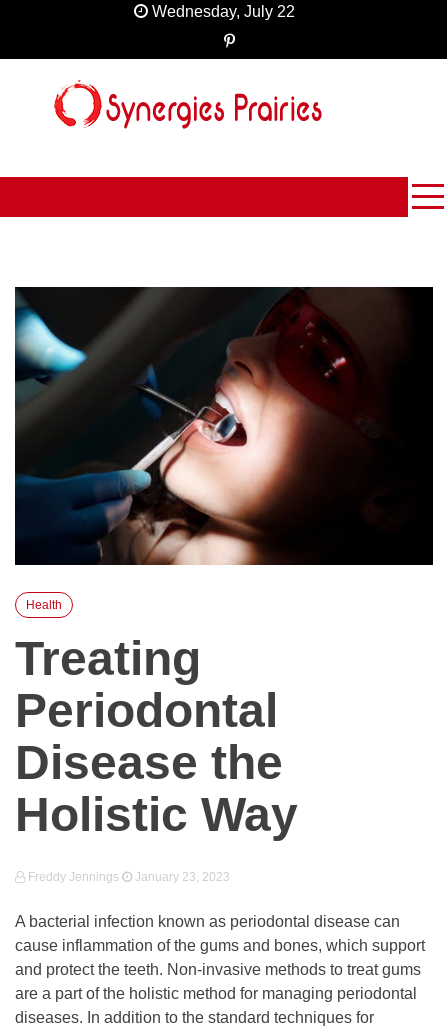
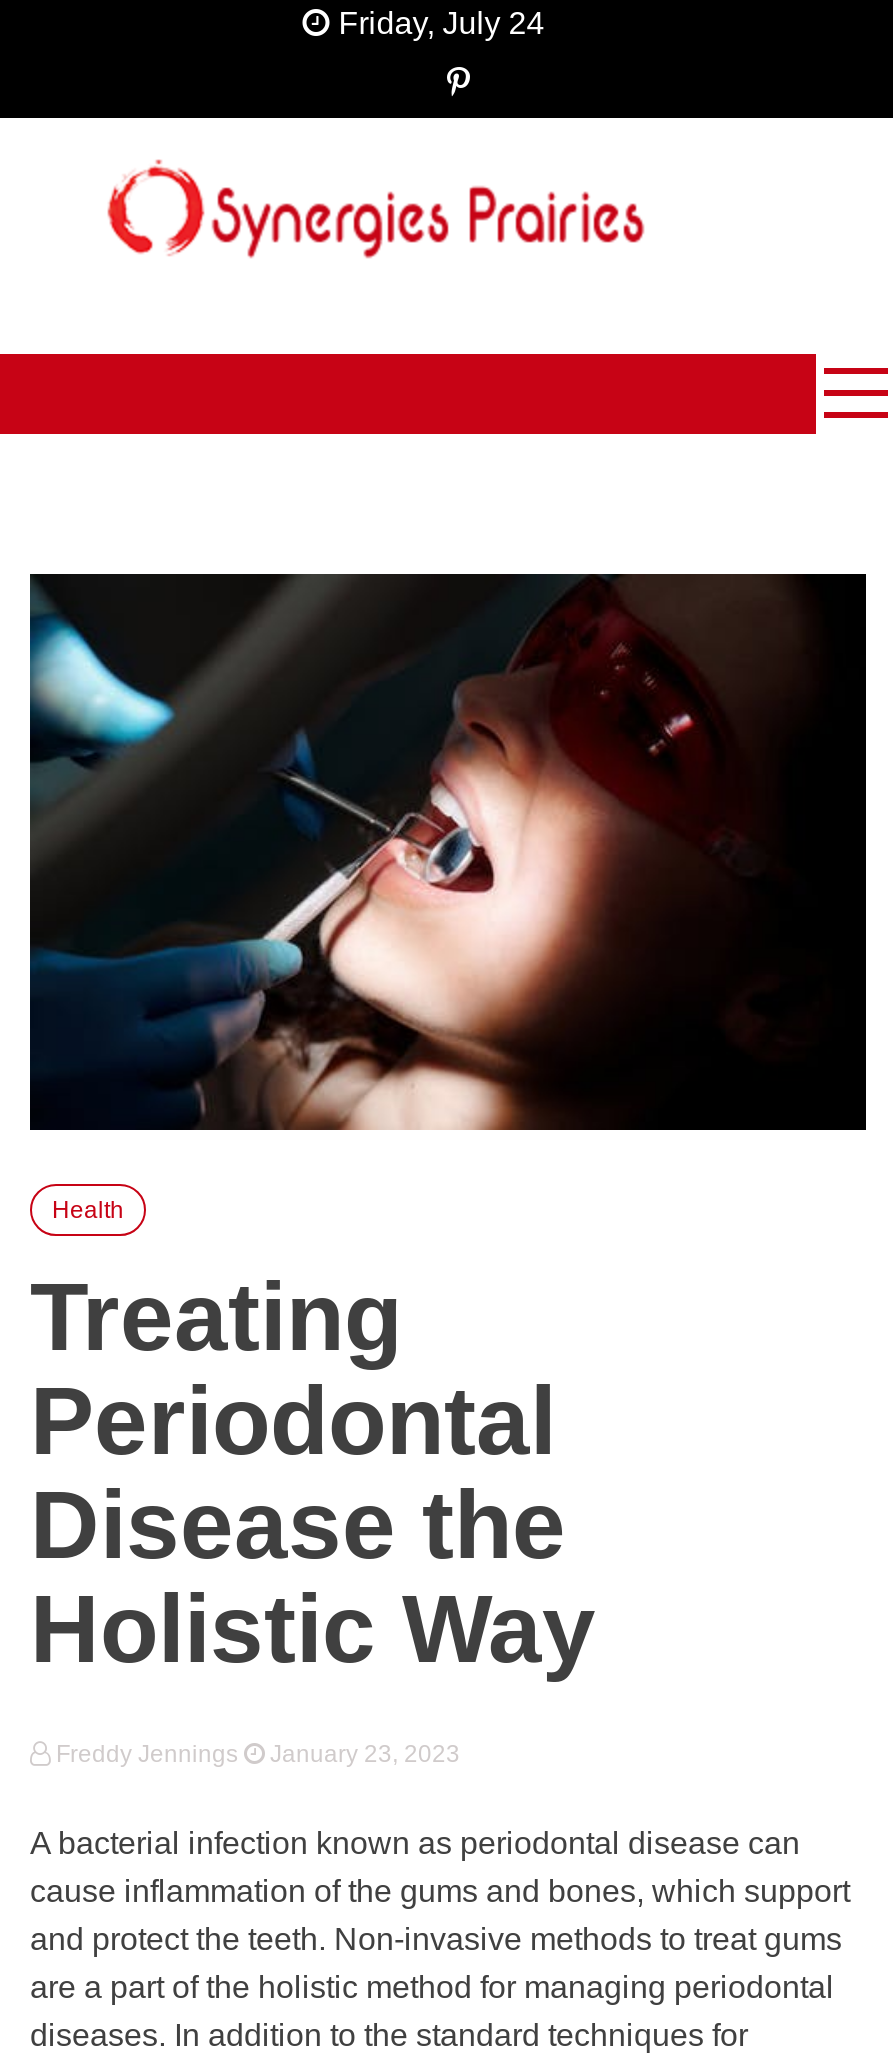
[147,3,294,20] Wednesday, July 22 -> [331,6,545,40] Friday, July 24

